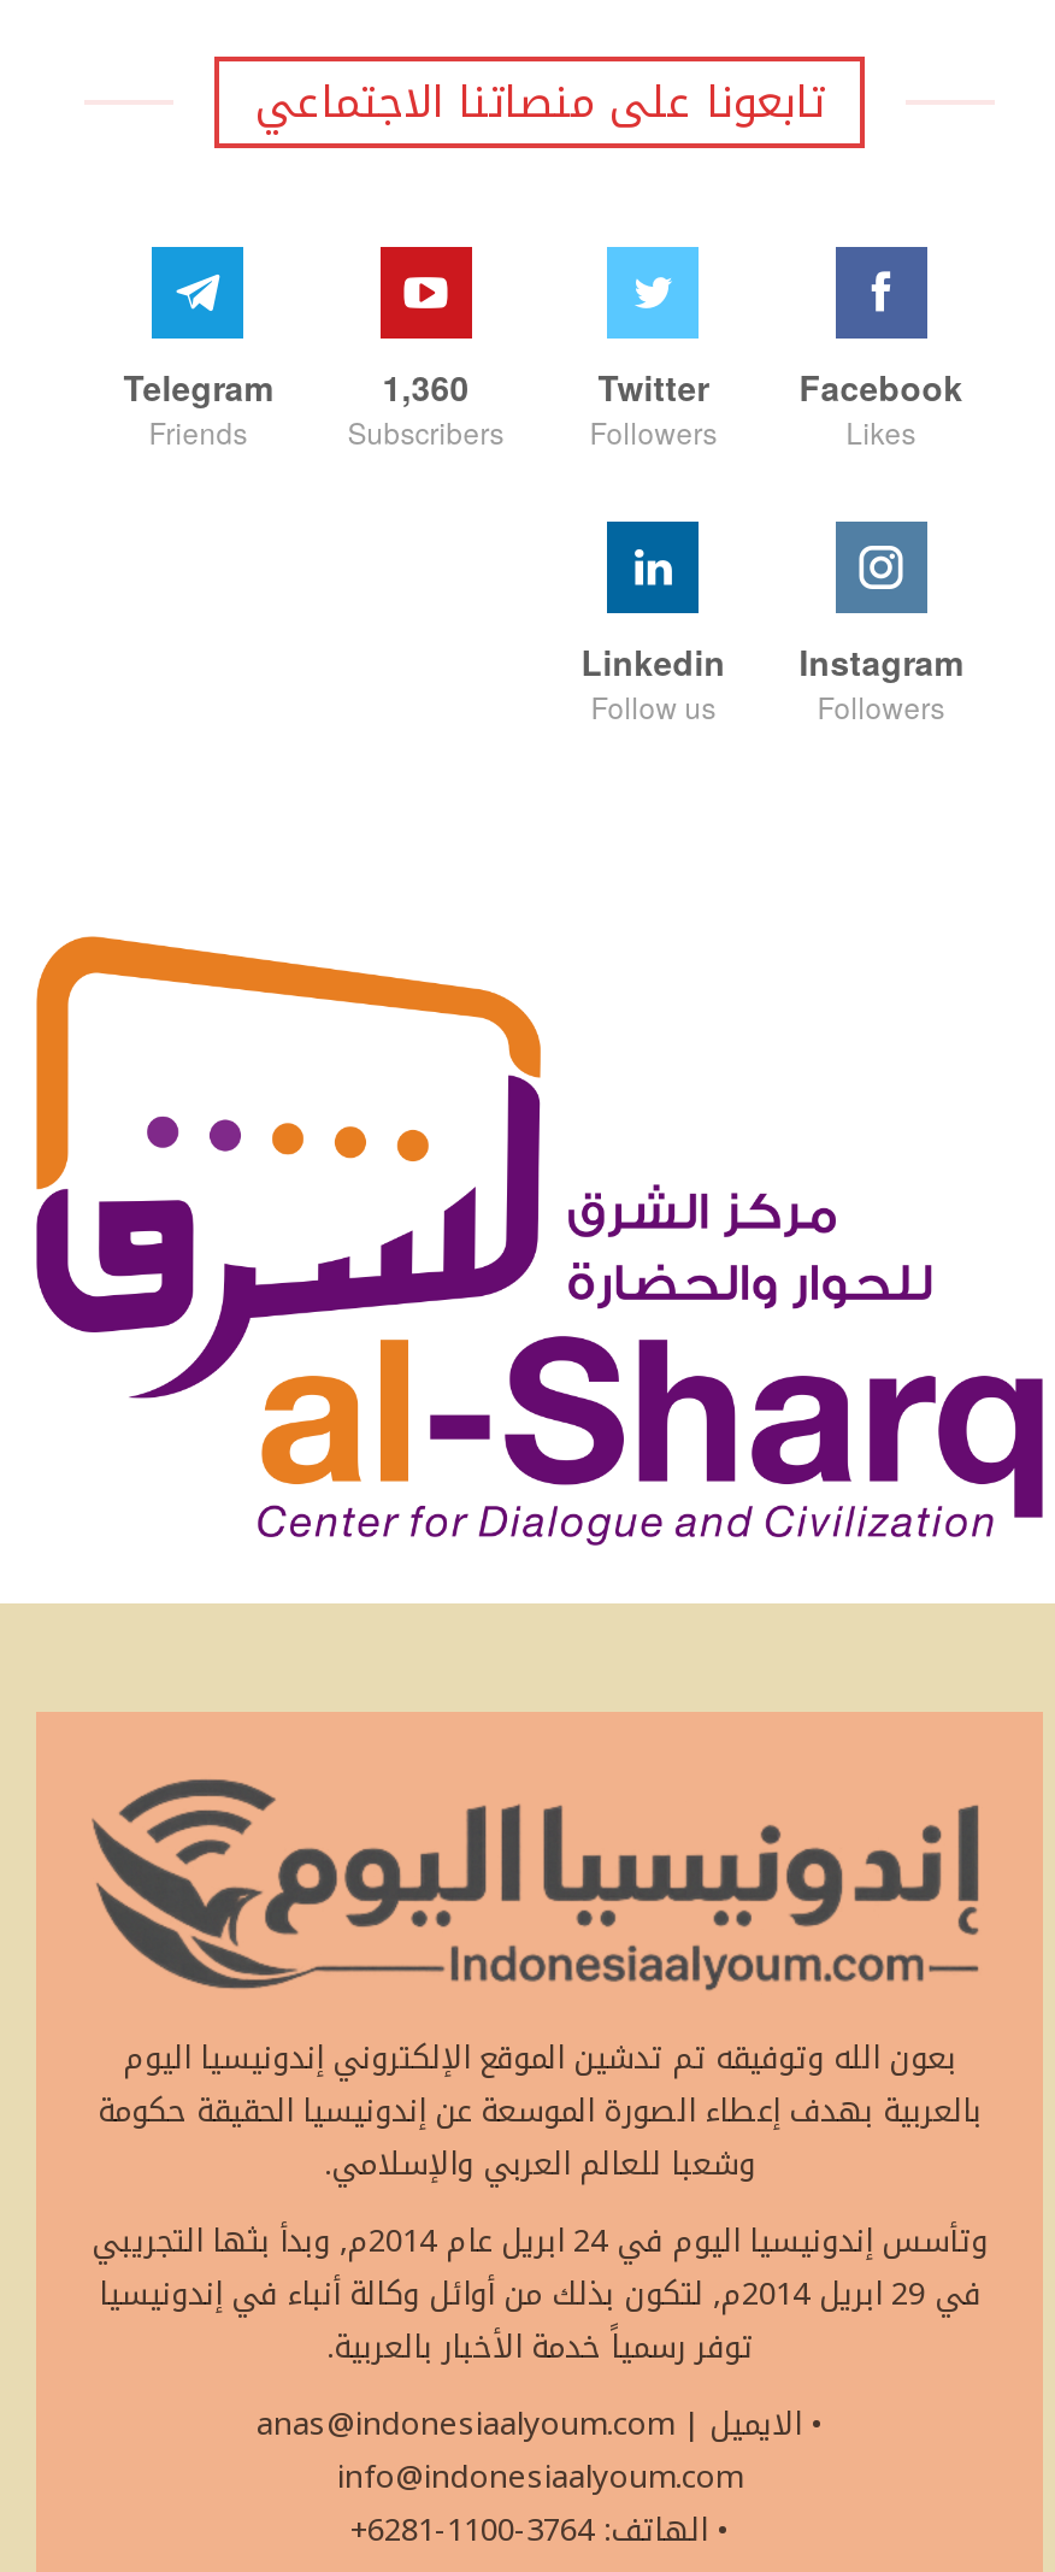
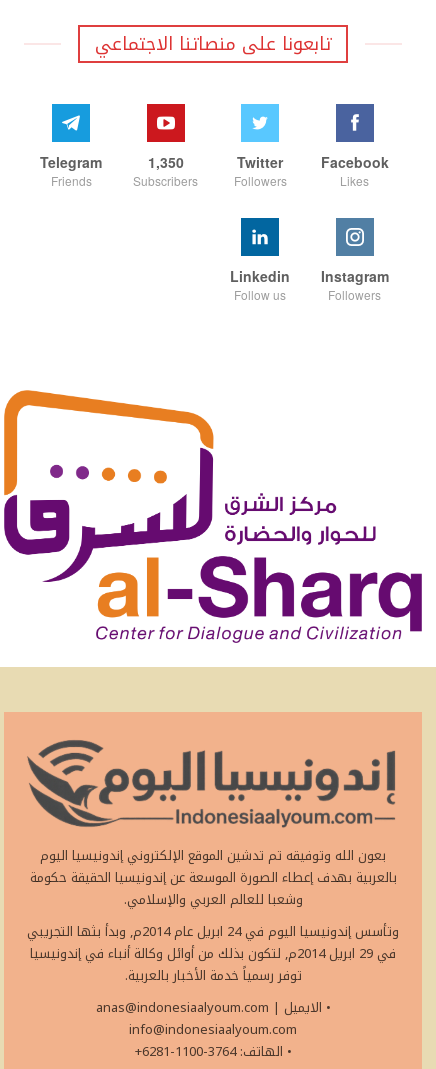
[382,364,469,412] 1,360 -> [148,152,184,172] 1,350

